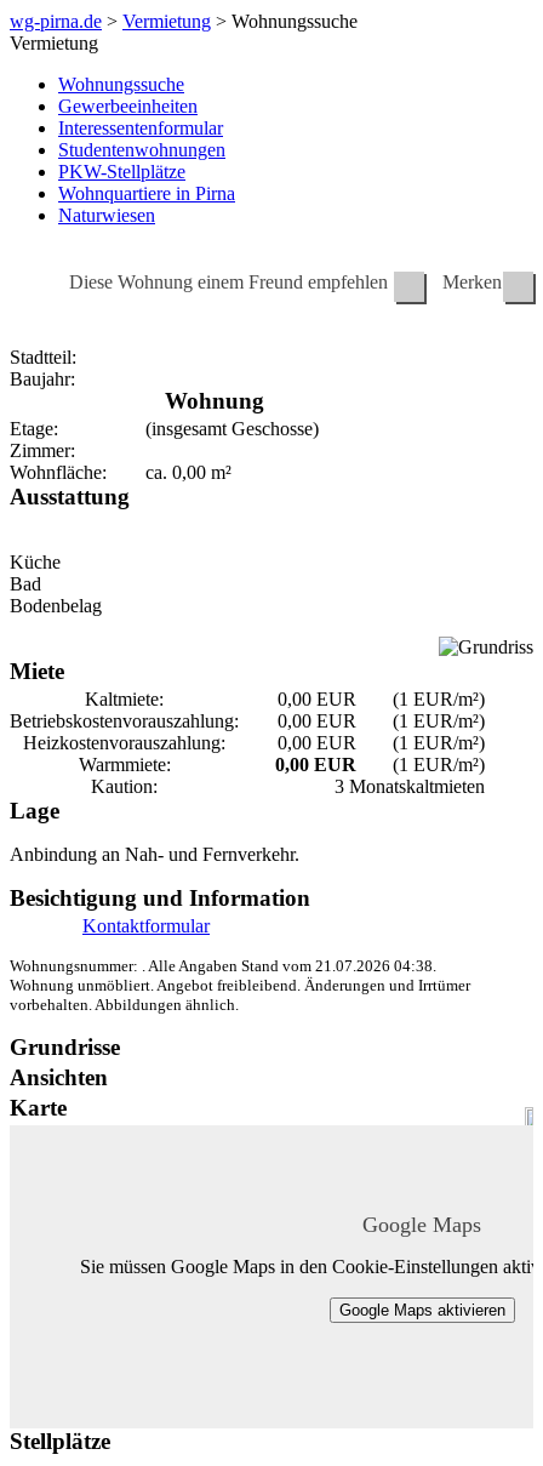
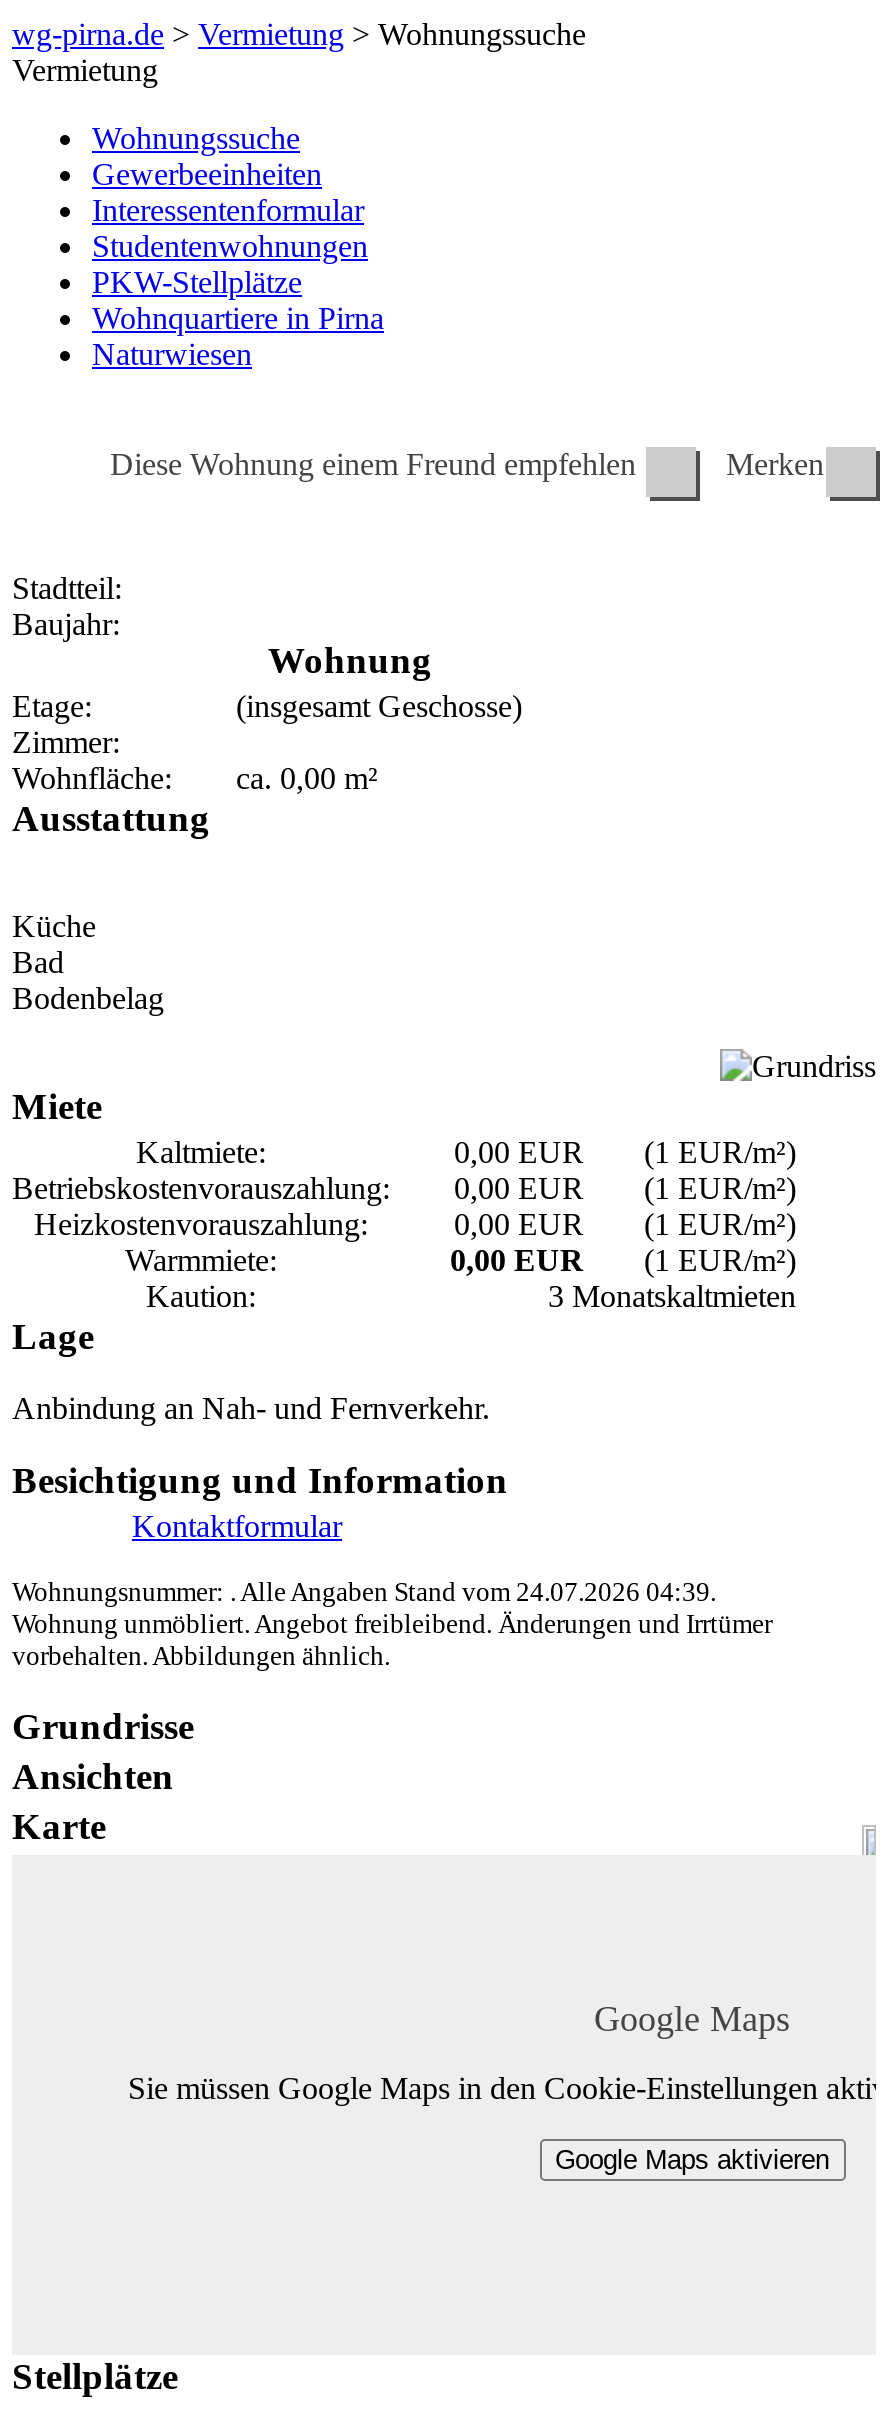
[10,957,436,975] Wohnungsnummer: . Alle Angaben Stand vom 21.07.2026 04:38. -> [12,1578,716,1608] Wohnungsnummer: . Alle Angaben Stand vom 24.07.2026 04:39.

